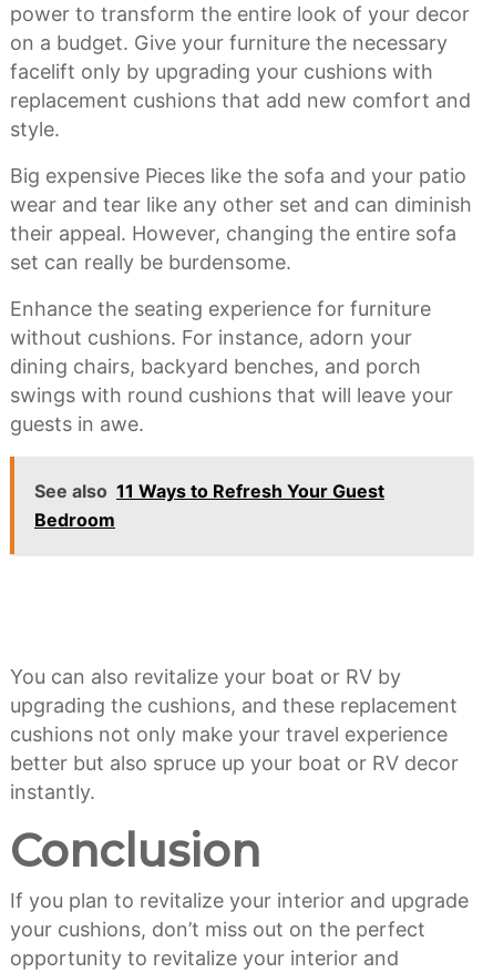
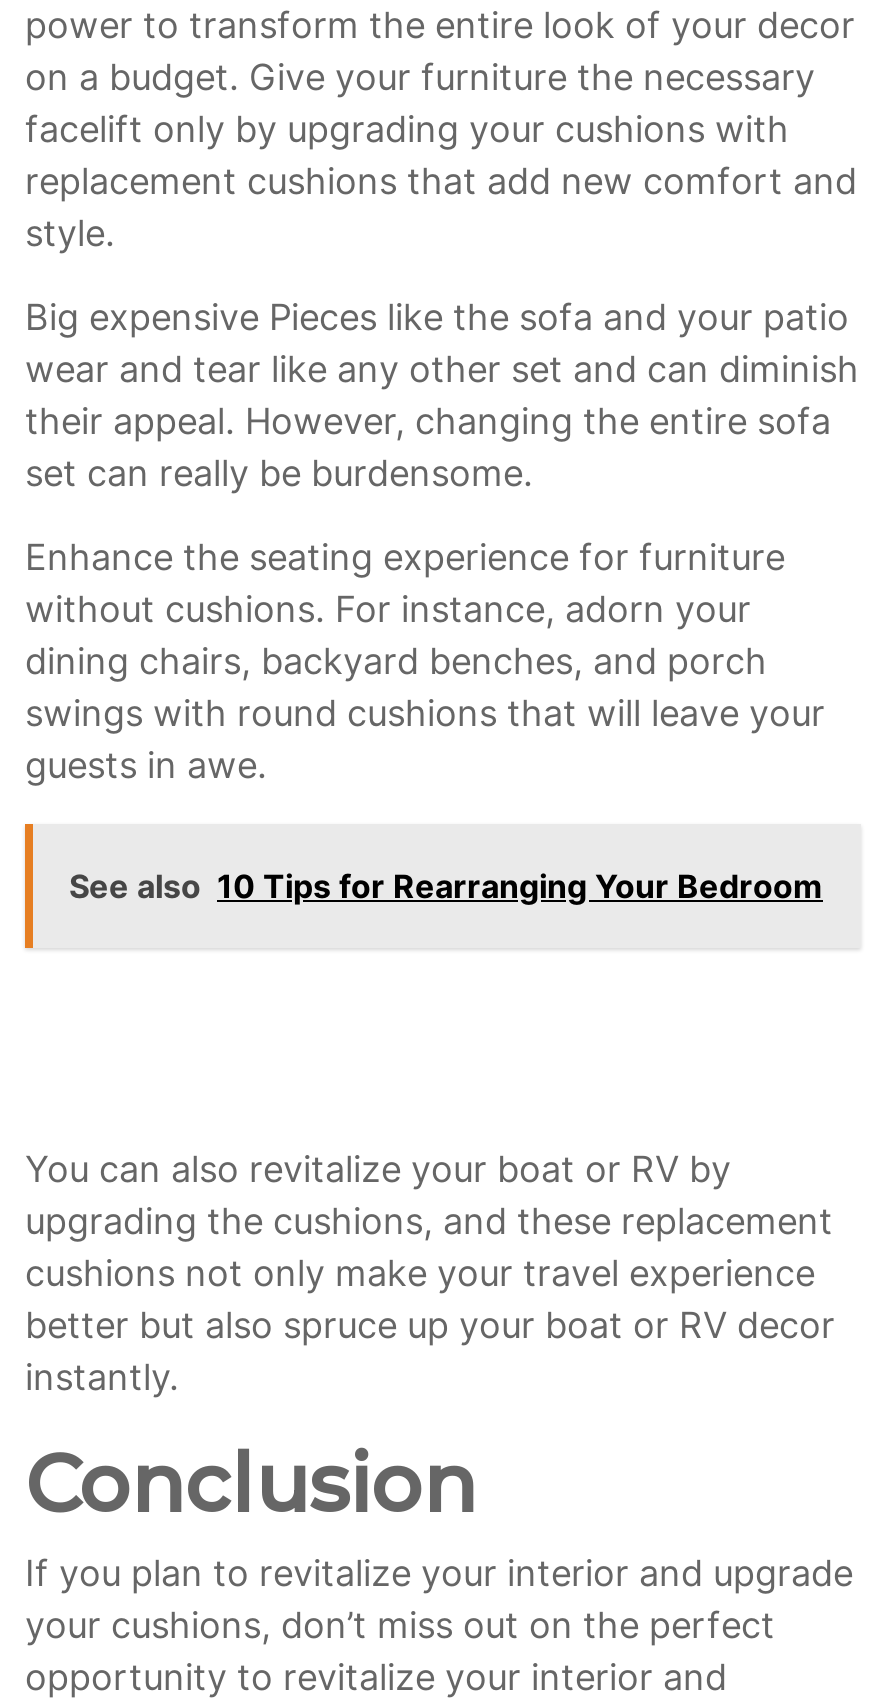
[34,480,384,531] See also 11 Ways to Refresh Your Guest | Bedroom -> [69,867,823,907] See also 10 Tips for Rearranging Your Bedroom

